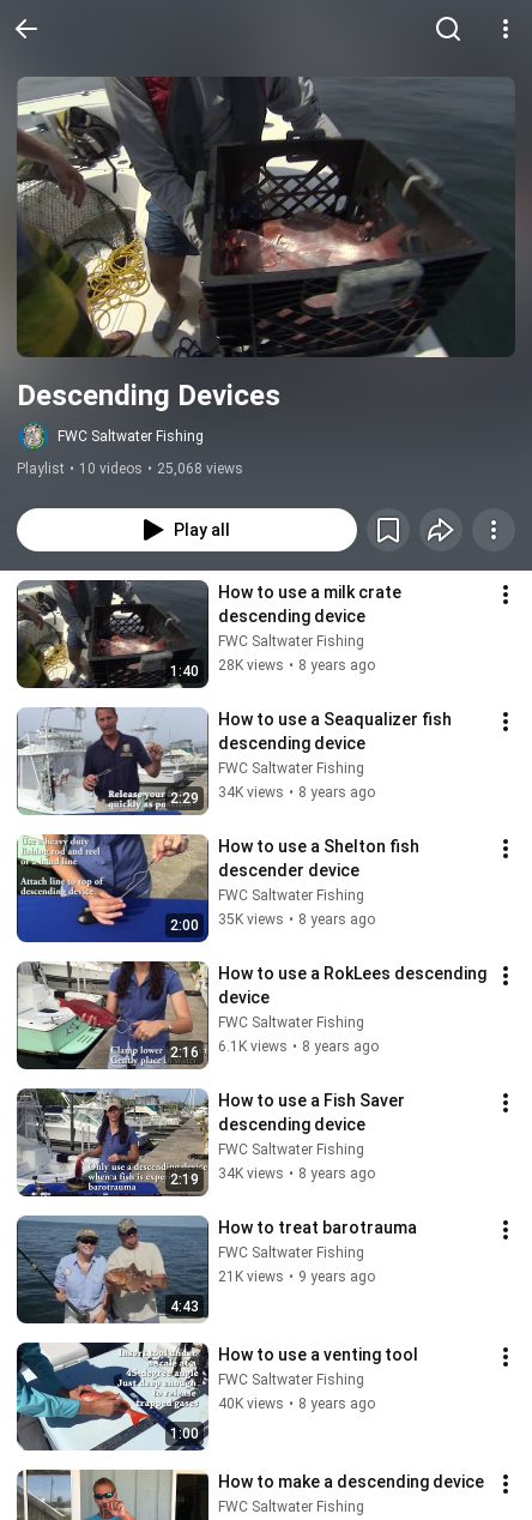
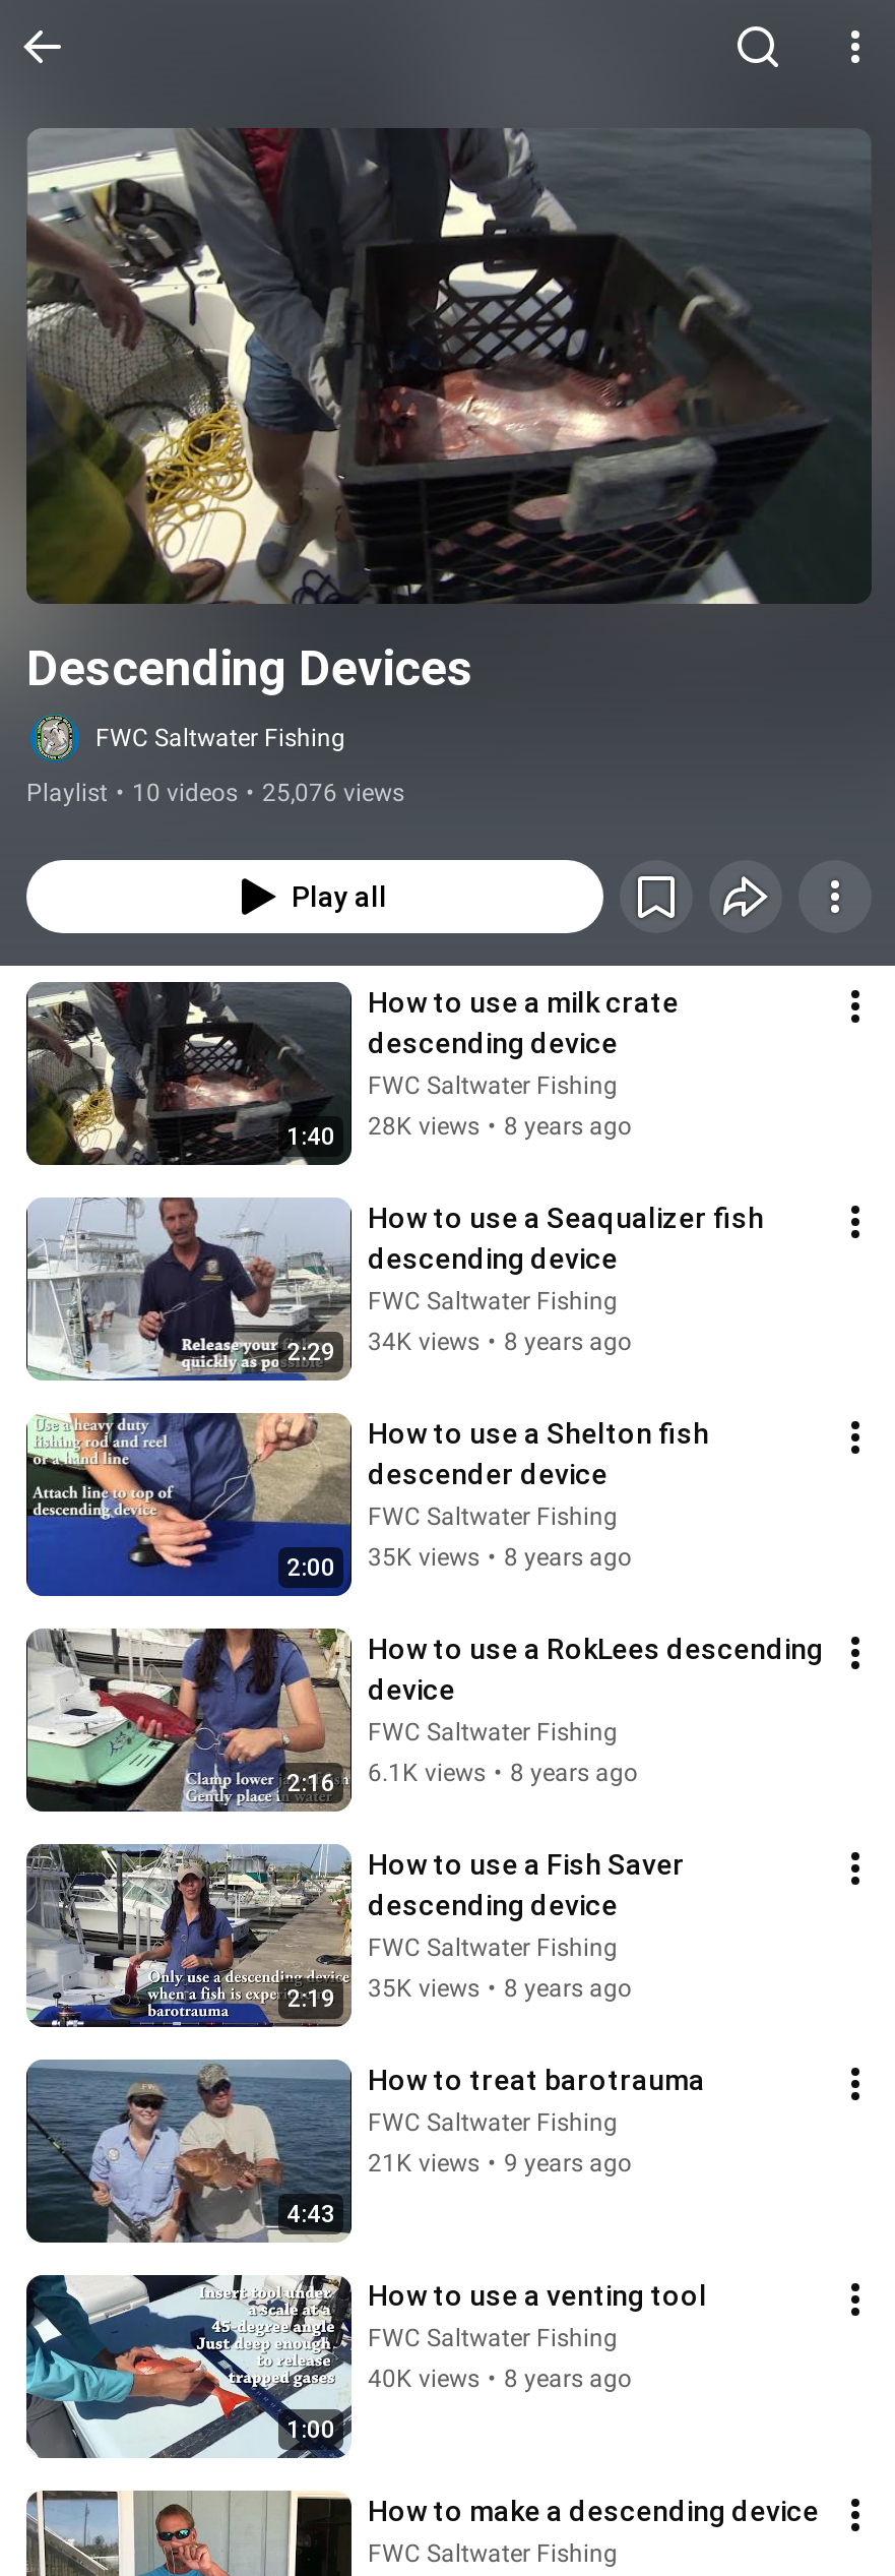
[17,460,243,477] Playlist • 10 videos • 25,068 views -> [26,779,404,807] Playlist • 10 videos • 25,076 views
[218,1165,375,1182] 34K views • 8 years ago -> [368,1974,632,2003] 35K views • 8 years ago

